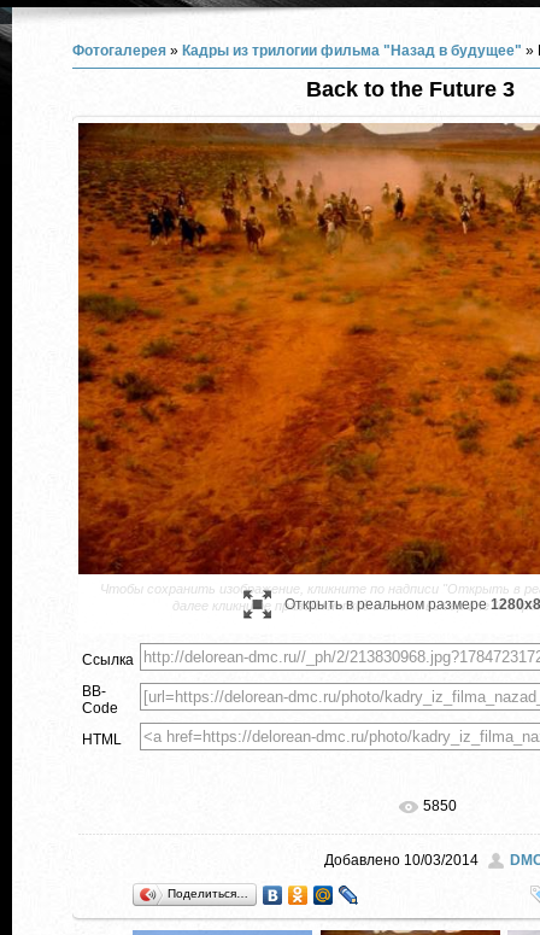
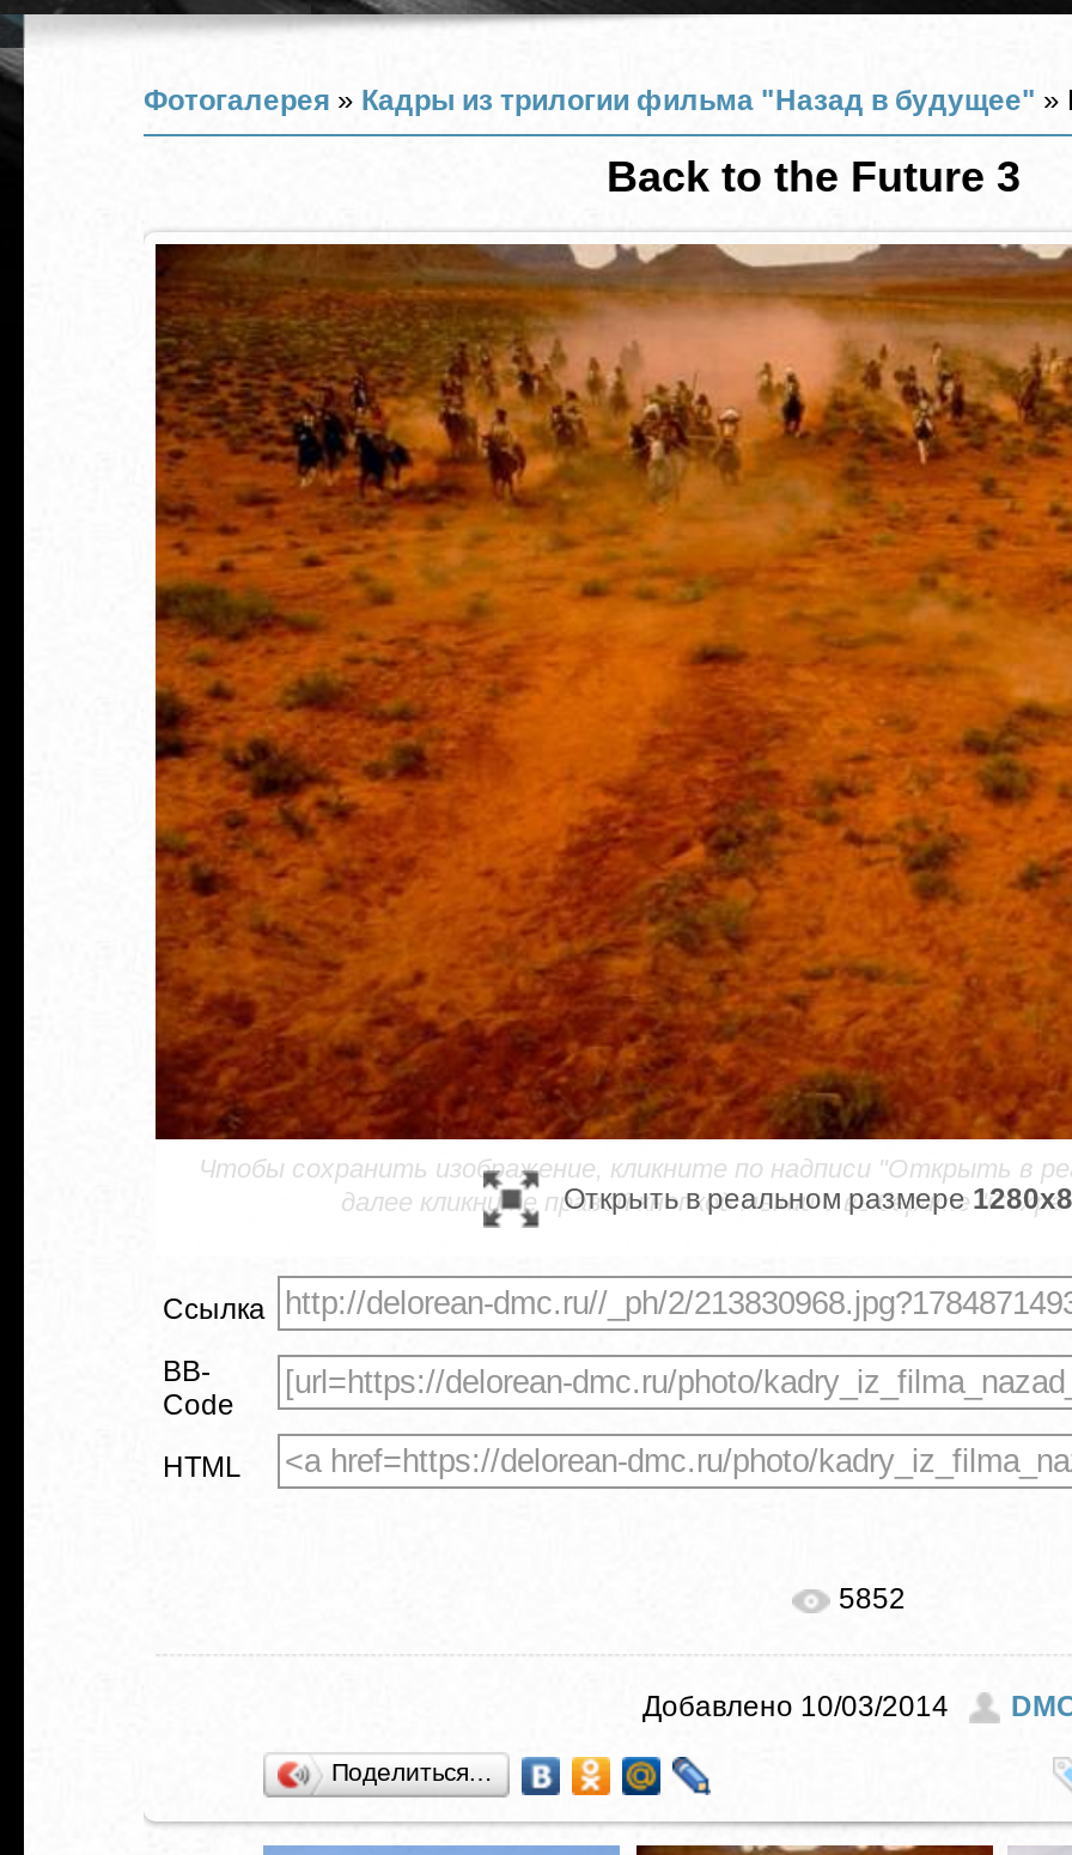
[422,797,456,814] 5850 -> [839,1581,906,1615] 5852

